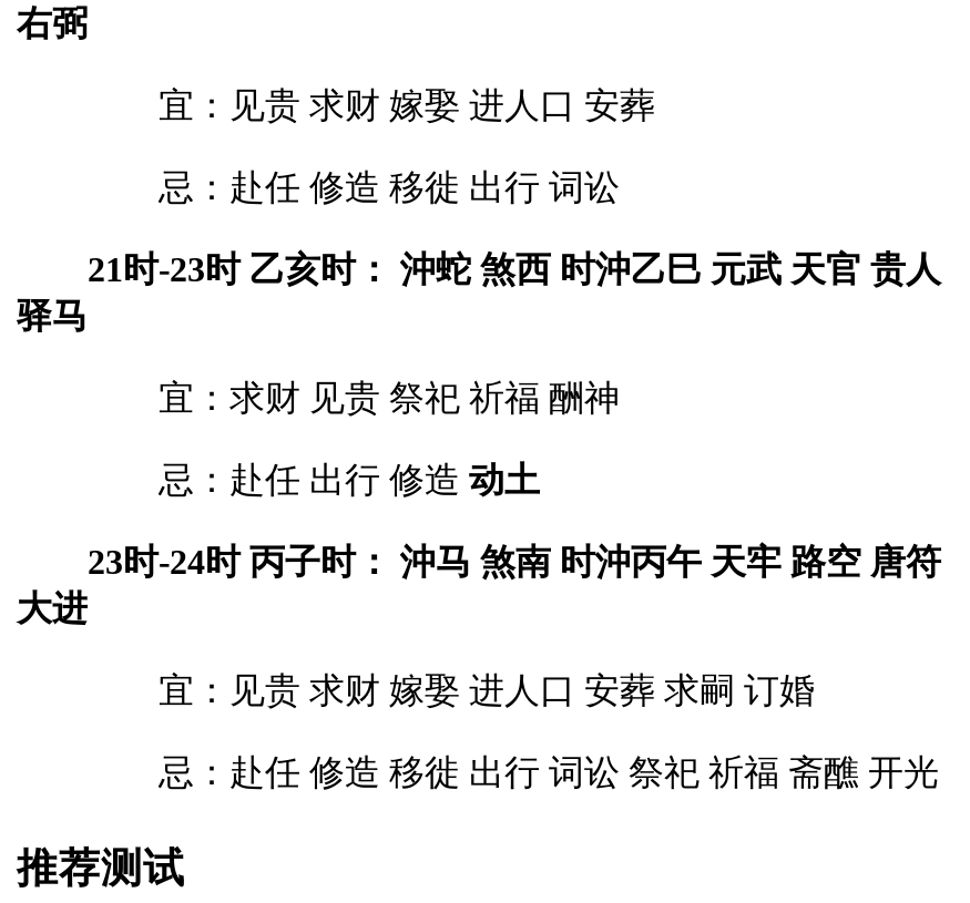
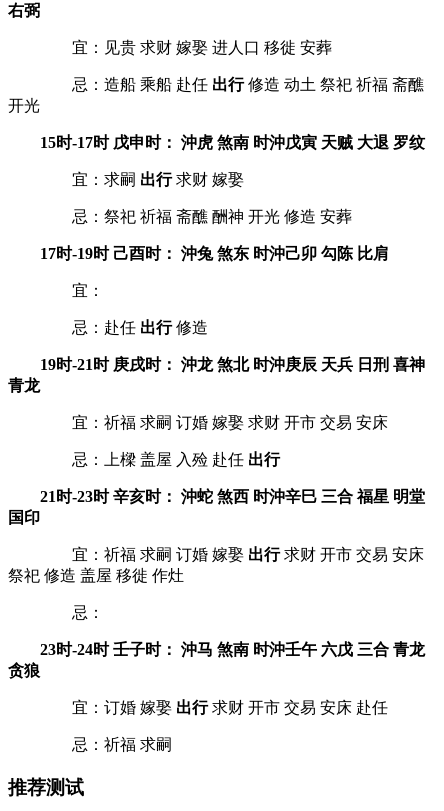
[17,86,941,791] 宜：见贵 求财 嫁娶 进人口 安葬 | 忌：赴任 修造 移徙 出行 词讼 | 21时-23时 乙亥时： 沖蛇 煞西 时沖乙巳 元武 天官 贵人 | 驿马 | 宜：求财 见贵 祭祀 祈福 酬神 | 忌：赴任 出行 修造动土 | 23时-24时 丙子时： 沖马 煞南 时沖丙午 天牢 路空 唐符 | 大进 | 宜：见贵 求财 嫁娶 进人口 安葬 求嗣 订婚 | 忌：赴任 修造 移徙 出行 词讼 祭祀 祈福 斋醮 开光 -> [8,39,425,753] 宜：见贵 求财 嫁娶 进人口 移徙 安葬 | 忌：造船 乘船 赴任出行修造 动土 祭祀 祈福 斋醮 | 开光 | 15时-17时 戊申时： 沖虎 煞南 时沖戊寅 天贼 大退 罗纹 | 宜：求嗣出行求财 嫁娶 | 忌：祭祀 祈福 斋醮 酬神 开光 修造 安葬 | 17时-19时 己酉时： 沖兔 煞东 时沖己卯 勾陈 比肩 | 宜： | 忌：赴任出行修造 | 19时-21时 庚戌时： 沖龙 煞北 时沖庚辰 天兵 日刑 喜神 | 青龙 | 宜：祈福 求嗣 订婚 嫁娶 求财 开市 交易 安床 | 忌：上樑 盖屋 入殓 赴任出行 | 21时-23时 辛亥时： 沖蛇 煞西 时沖辛巳 三合 福星 明堂 | 国印 | 宜：祈福 求嗣 订婚 嫁娶出行求财 开市 交易 安床 | 祭祀 修造 盖屋 移徙 作灶 | 忌： | 23时-24时 壬子时： 沖马 煞南 时沖壬午 六戊 三合 青龙 | 贪狼 | 宜：订婚 嫁娶出行求财 开市 交易 安床 赴任 | 忌：祈福 求嗣

